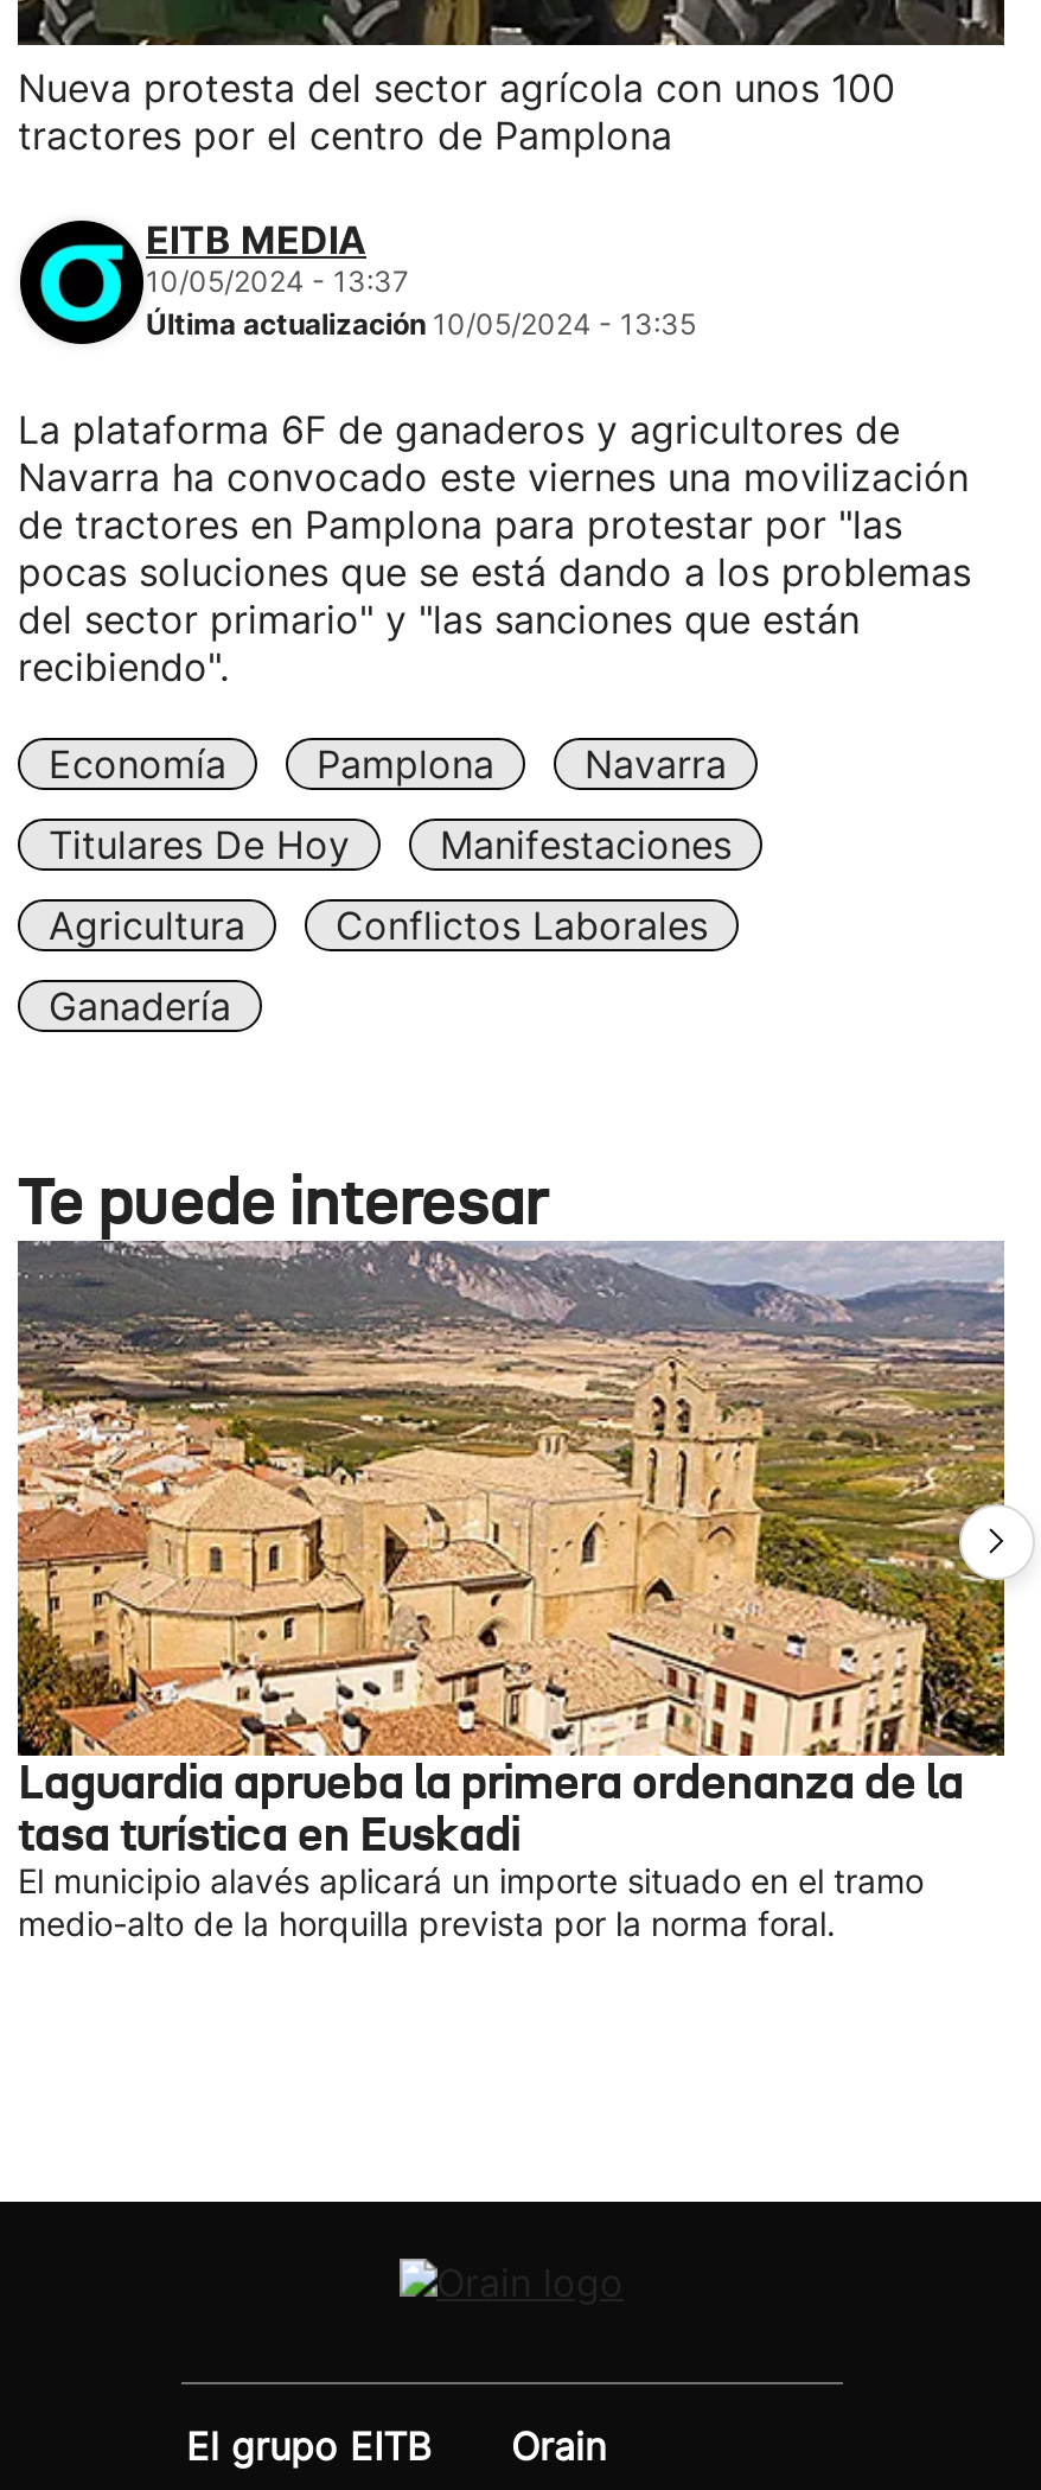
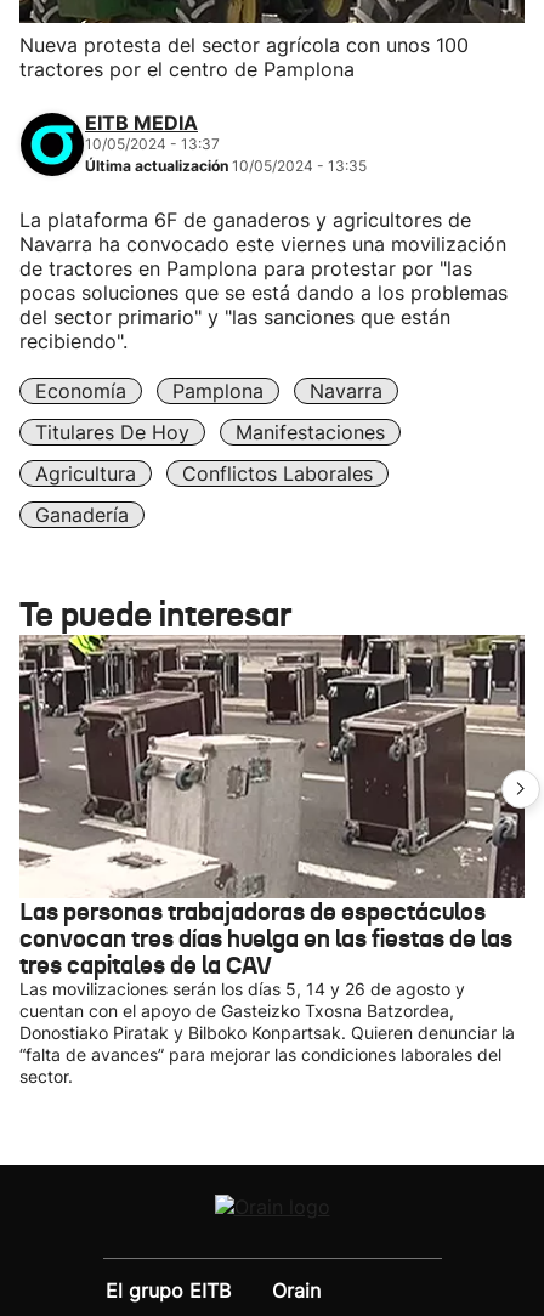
[15,1241,1007,1943] [image] | Laguardia aprueba la primera ordenanza de la | tasa turística en Euskadi | El municipio alavés aplicará un importe situado en el tramo | medio-alto de la horquilla prevista por la norma foral. -> [18,634,526,1087] [image] | Las personas trabajadoras de espectáculos | convocan tres días huelga en las fiestas de las | tres capitales de la CAV | Las movilizaciones serán los días 5, 14 y 26 de agosto y | cuentan con el apoyo de Gasteizko Txosna Batzordea, | Donostiako Piratak y Bilboko Konpartsak. Quieren denunciar la | “falta de avances” para mejorar las condiciones laborales del | sector.

